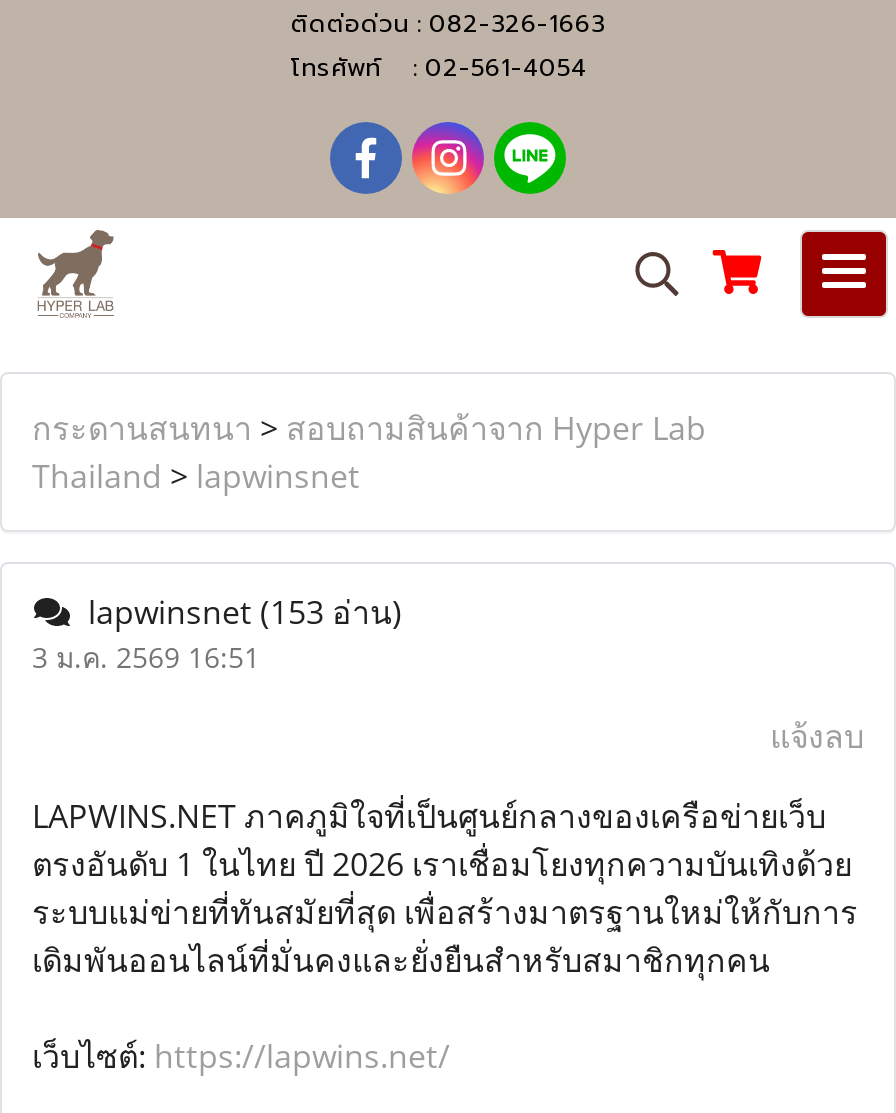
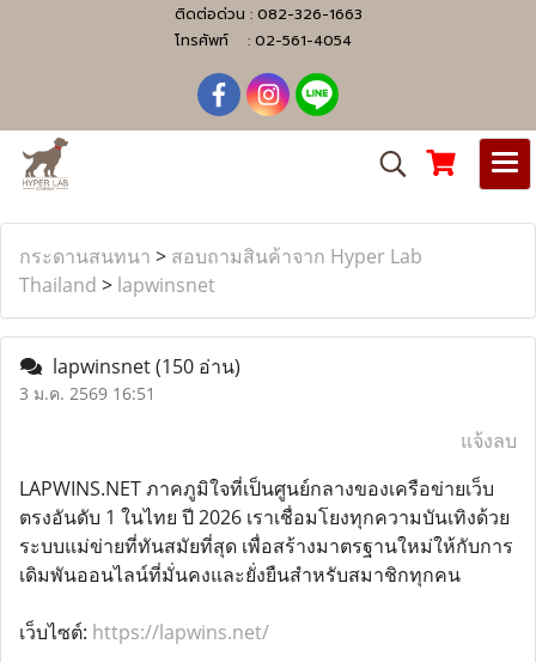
[72,590,402,634] lapwinsnet (153 อ่าน) -> [43,353,240,379] lapwinsnet (150 อ่าน)

